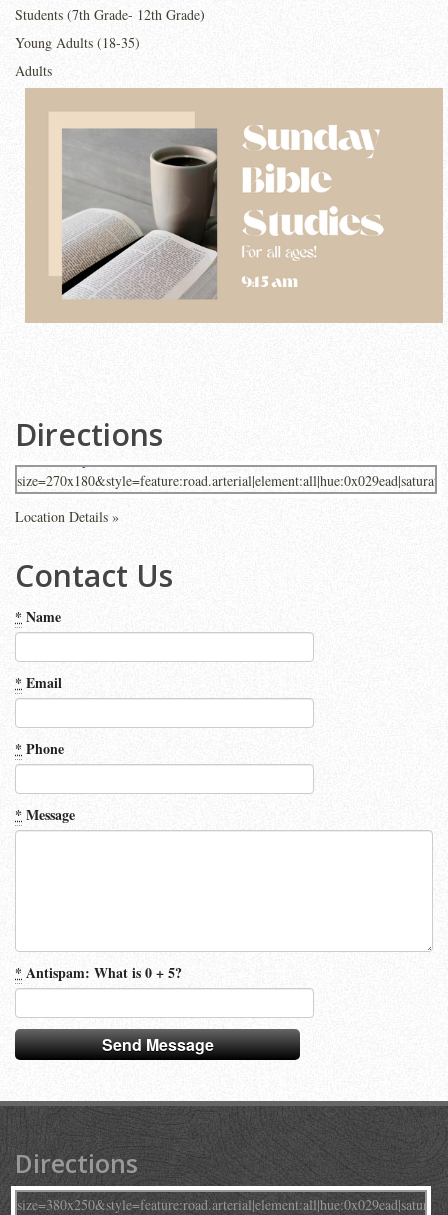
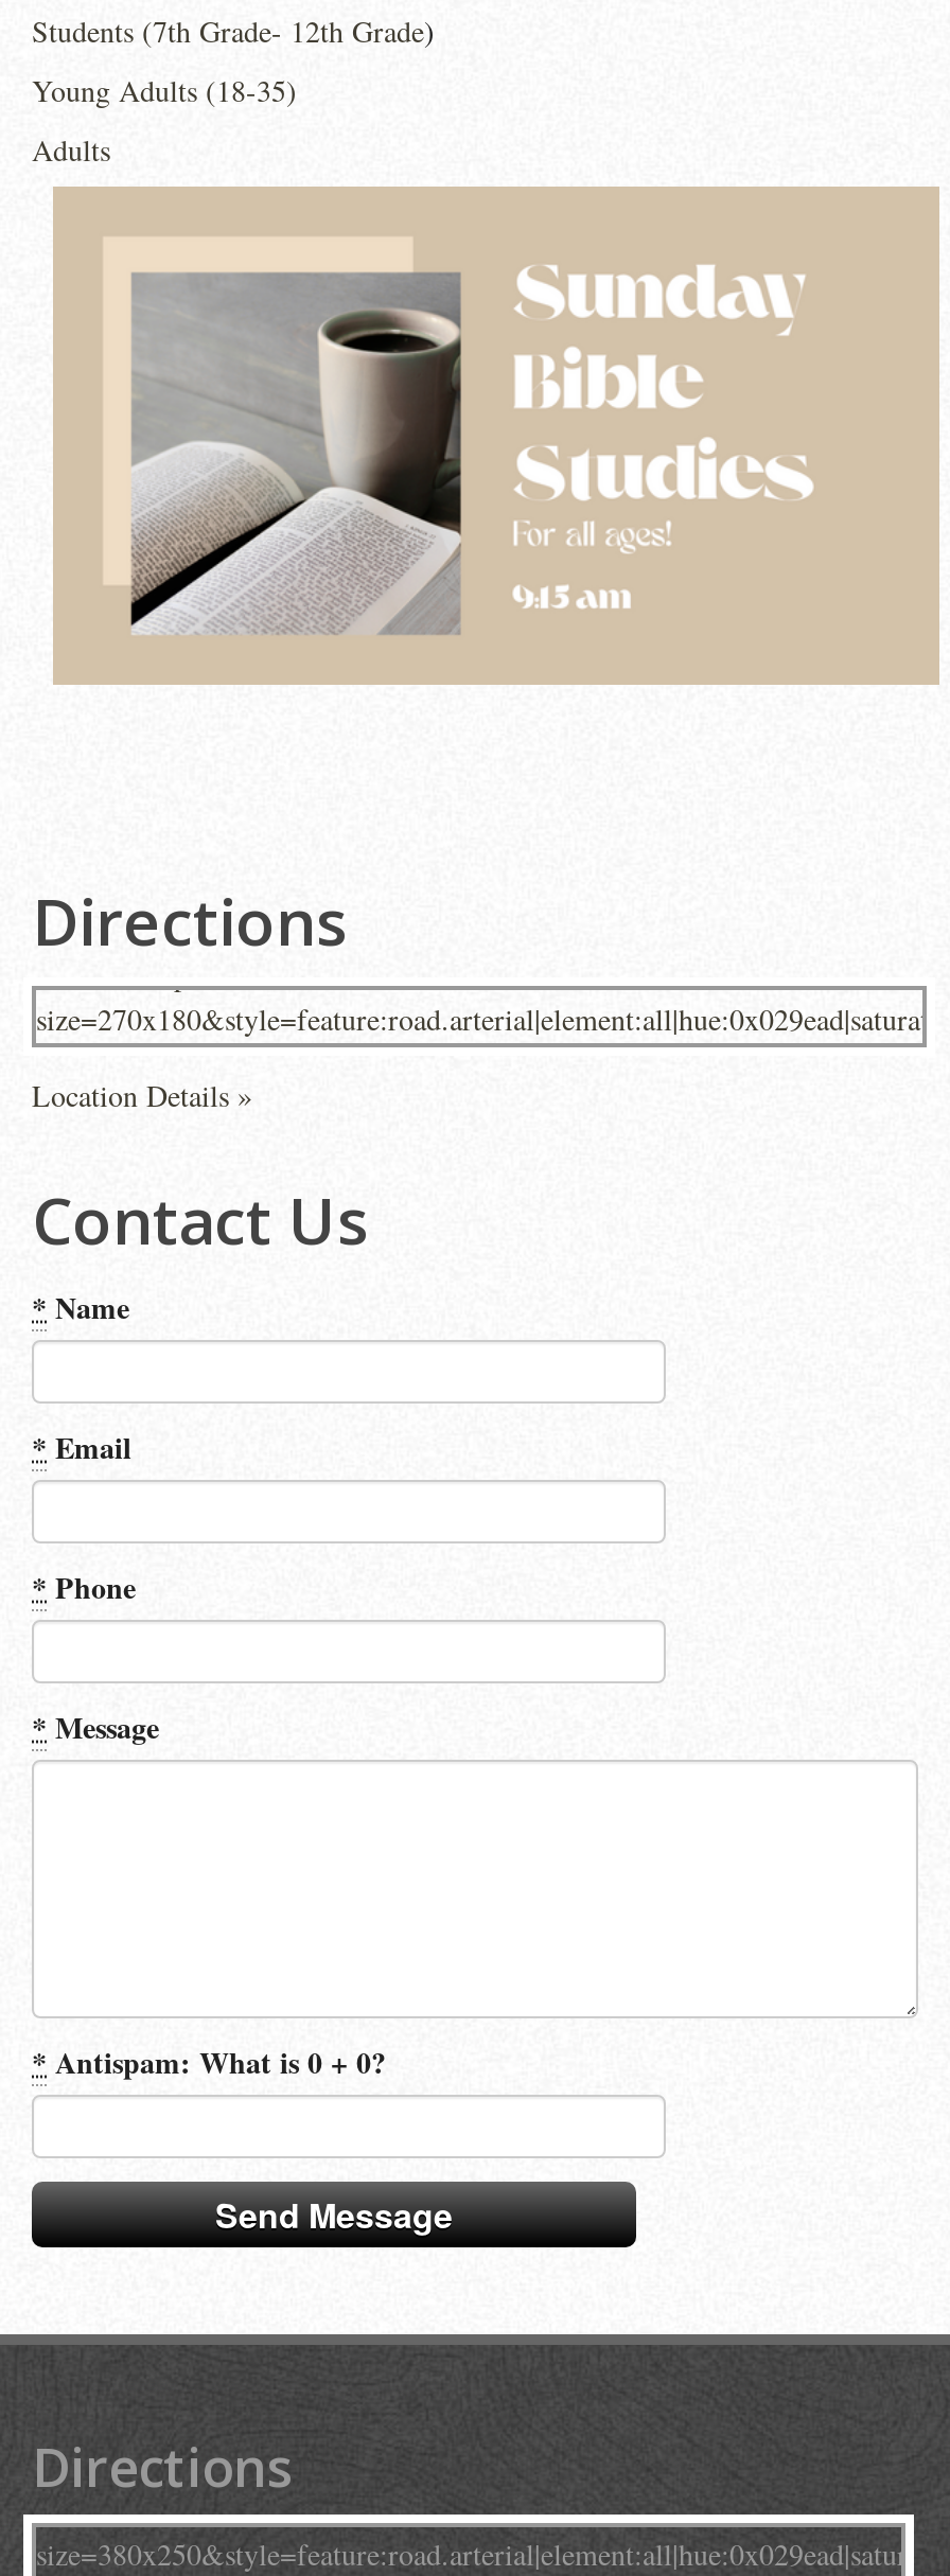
[15,962,182,983] * Antispam: What is 0 + 5? -> [32,2039,386,2084] * Antispam: What is 0 + 0?

